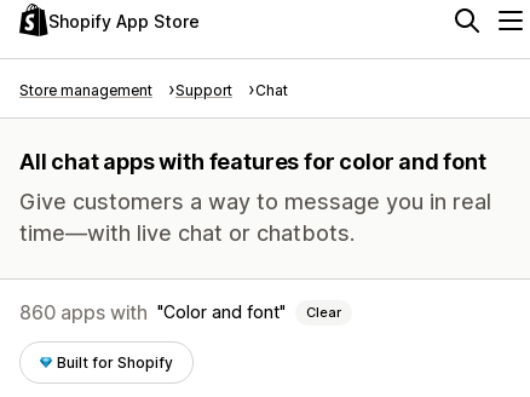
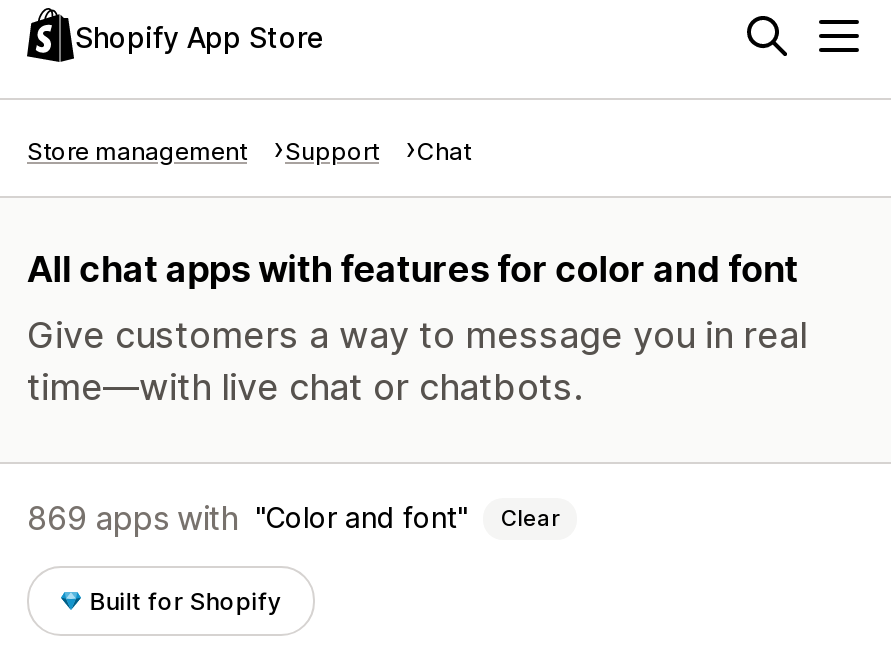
[19,300,341,324] 860 apps with Color and font Clear -> [27,498,559,538] 869 apps with Color and font Clear

